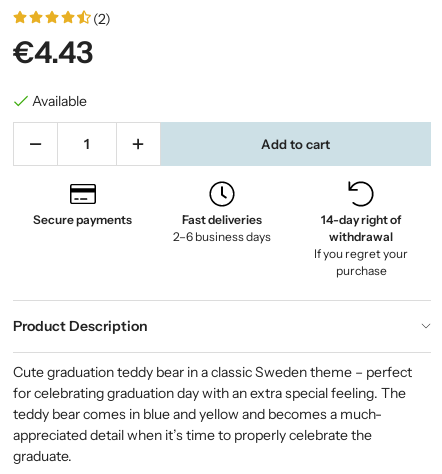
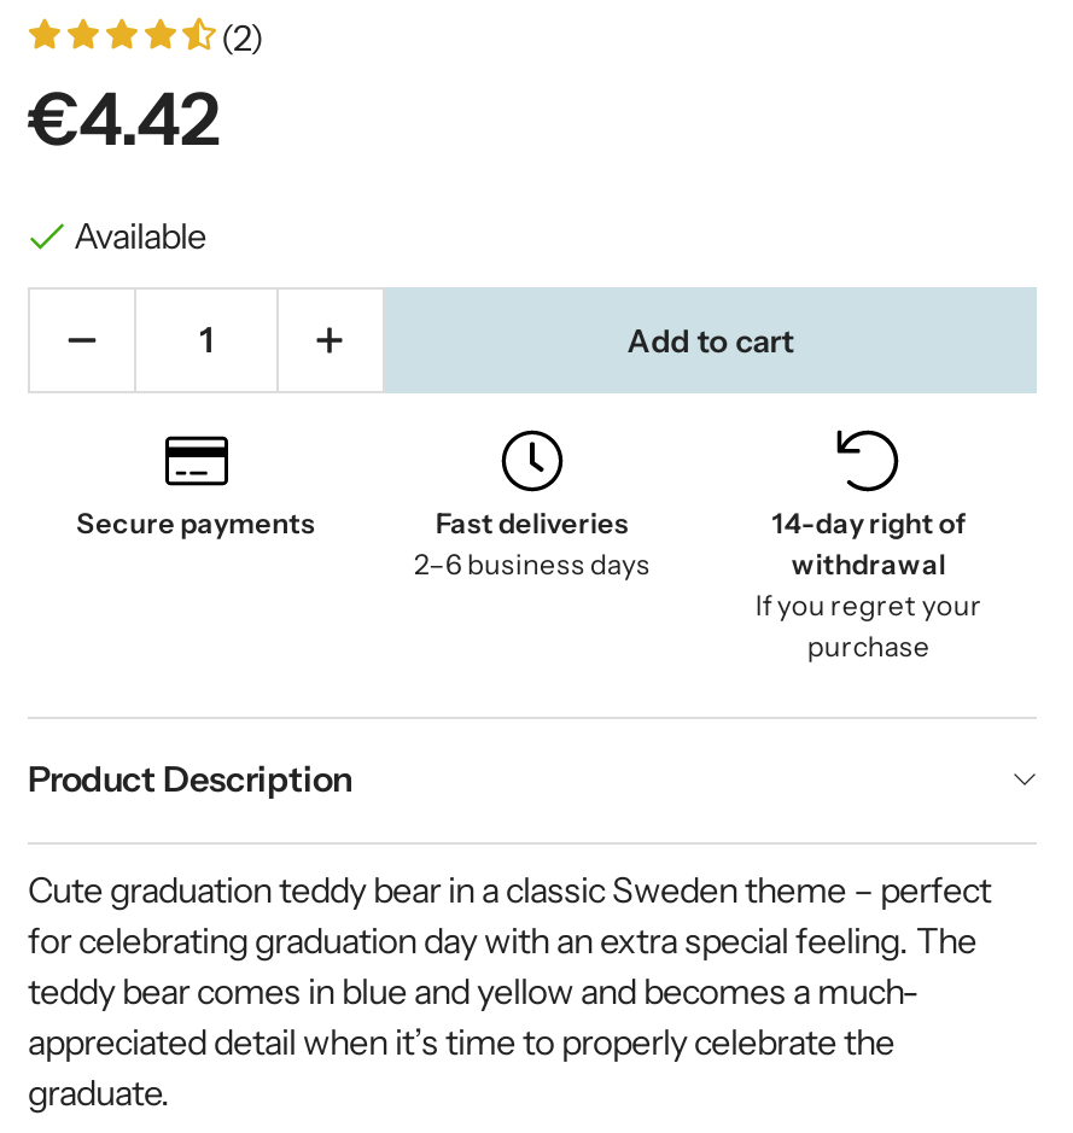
[13,34,93,71] €4.43 -> [28,75,221,164] €4.42

